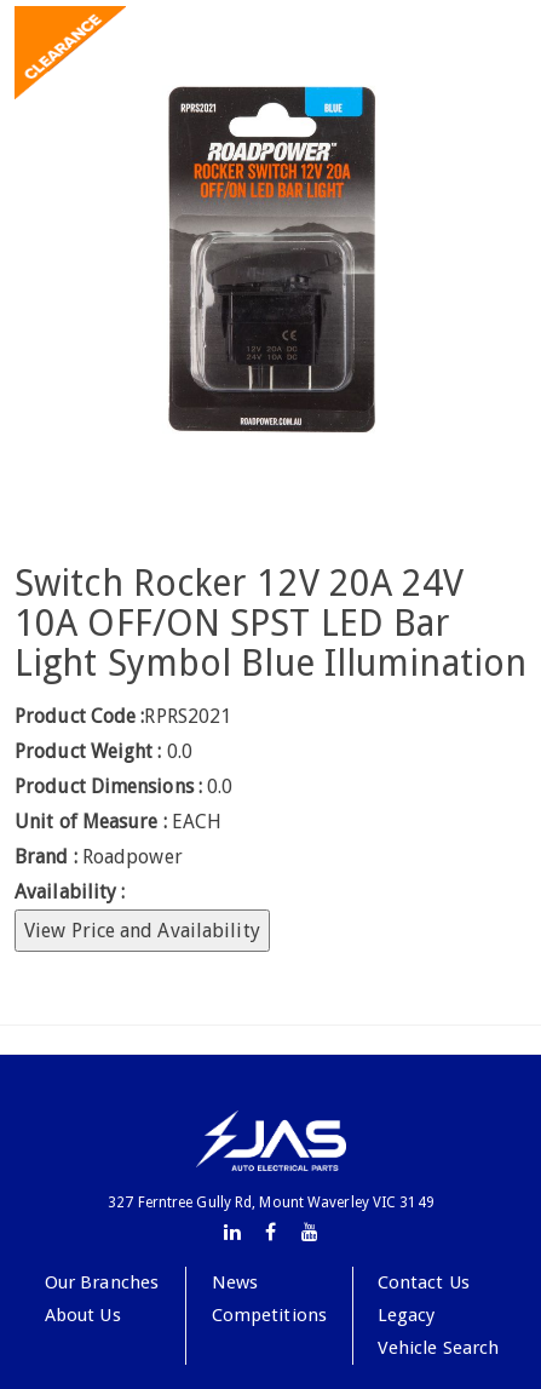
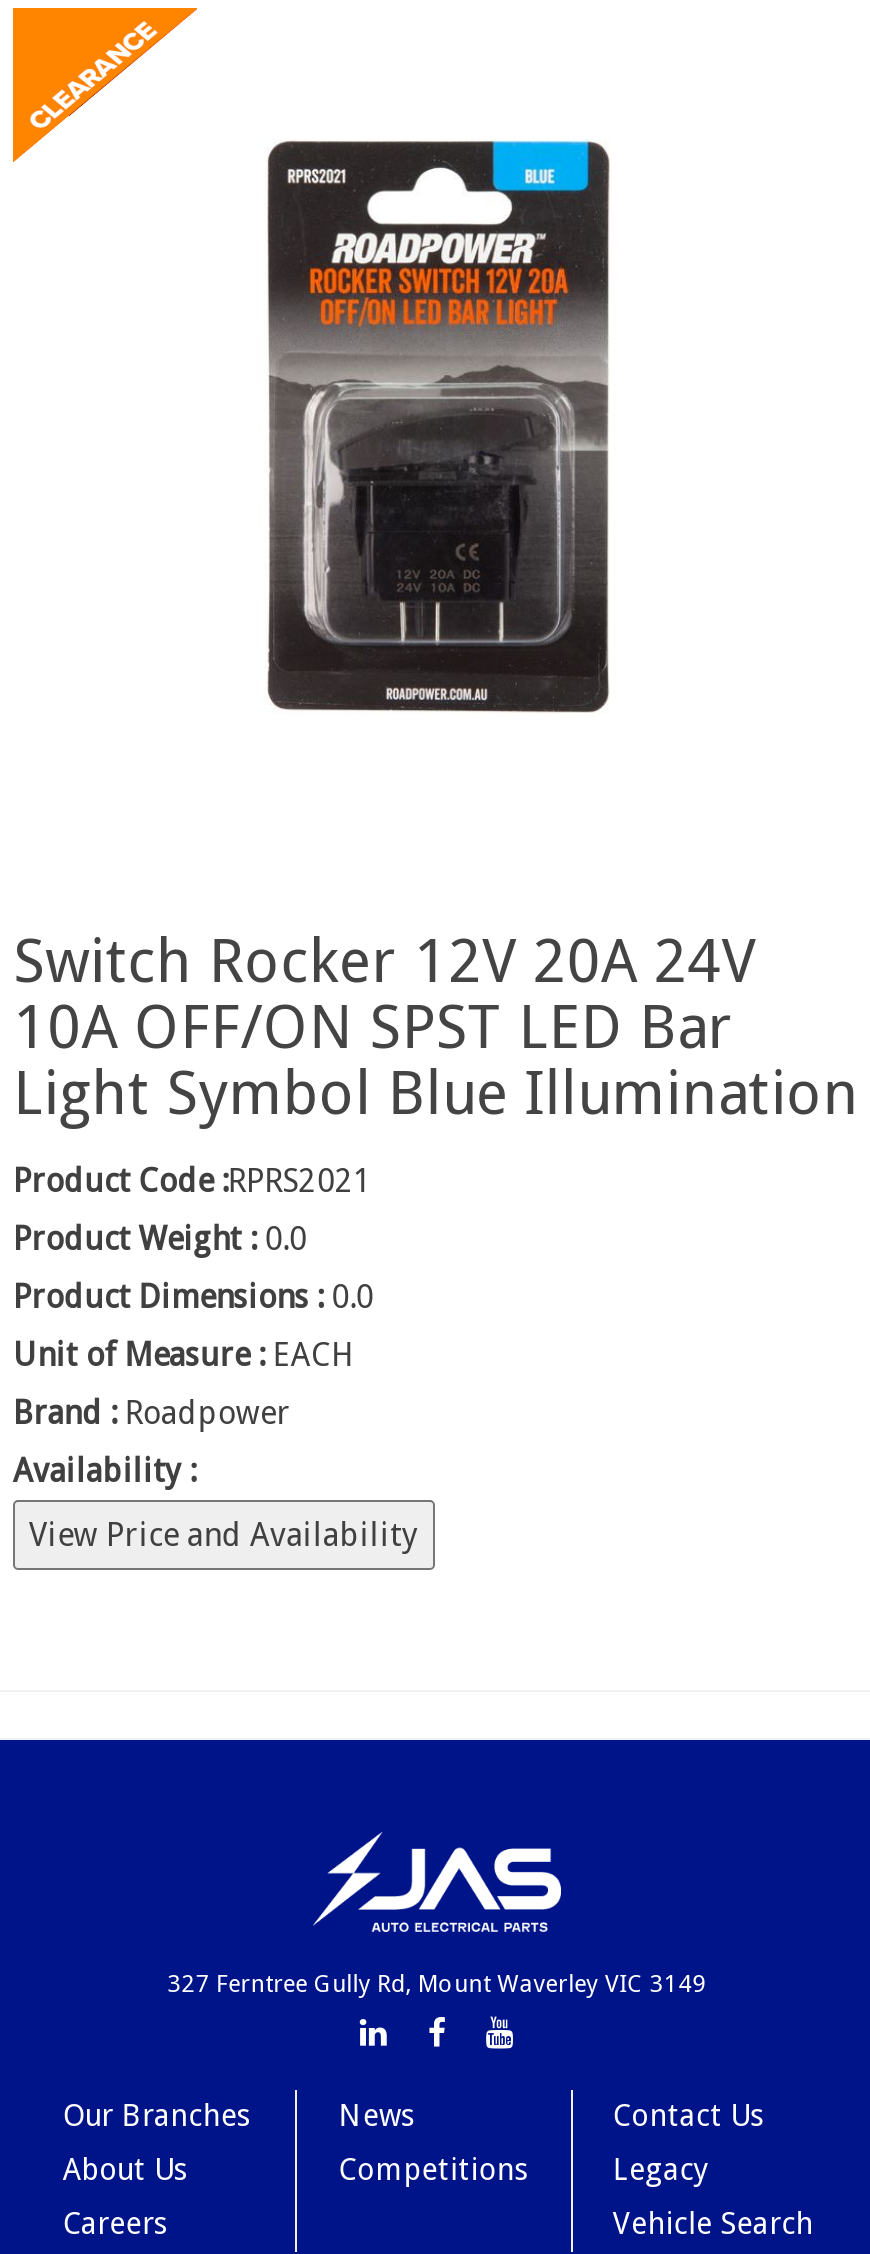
none -> [63,2206,168,2242] Careers

